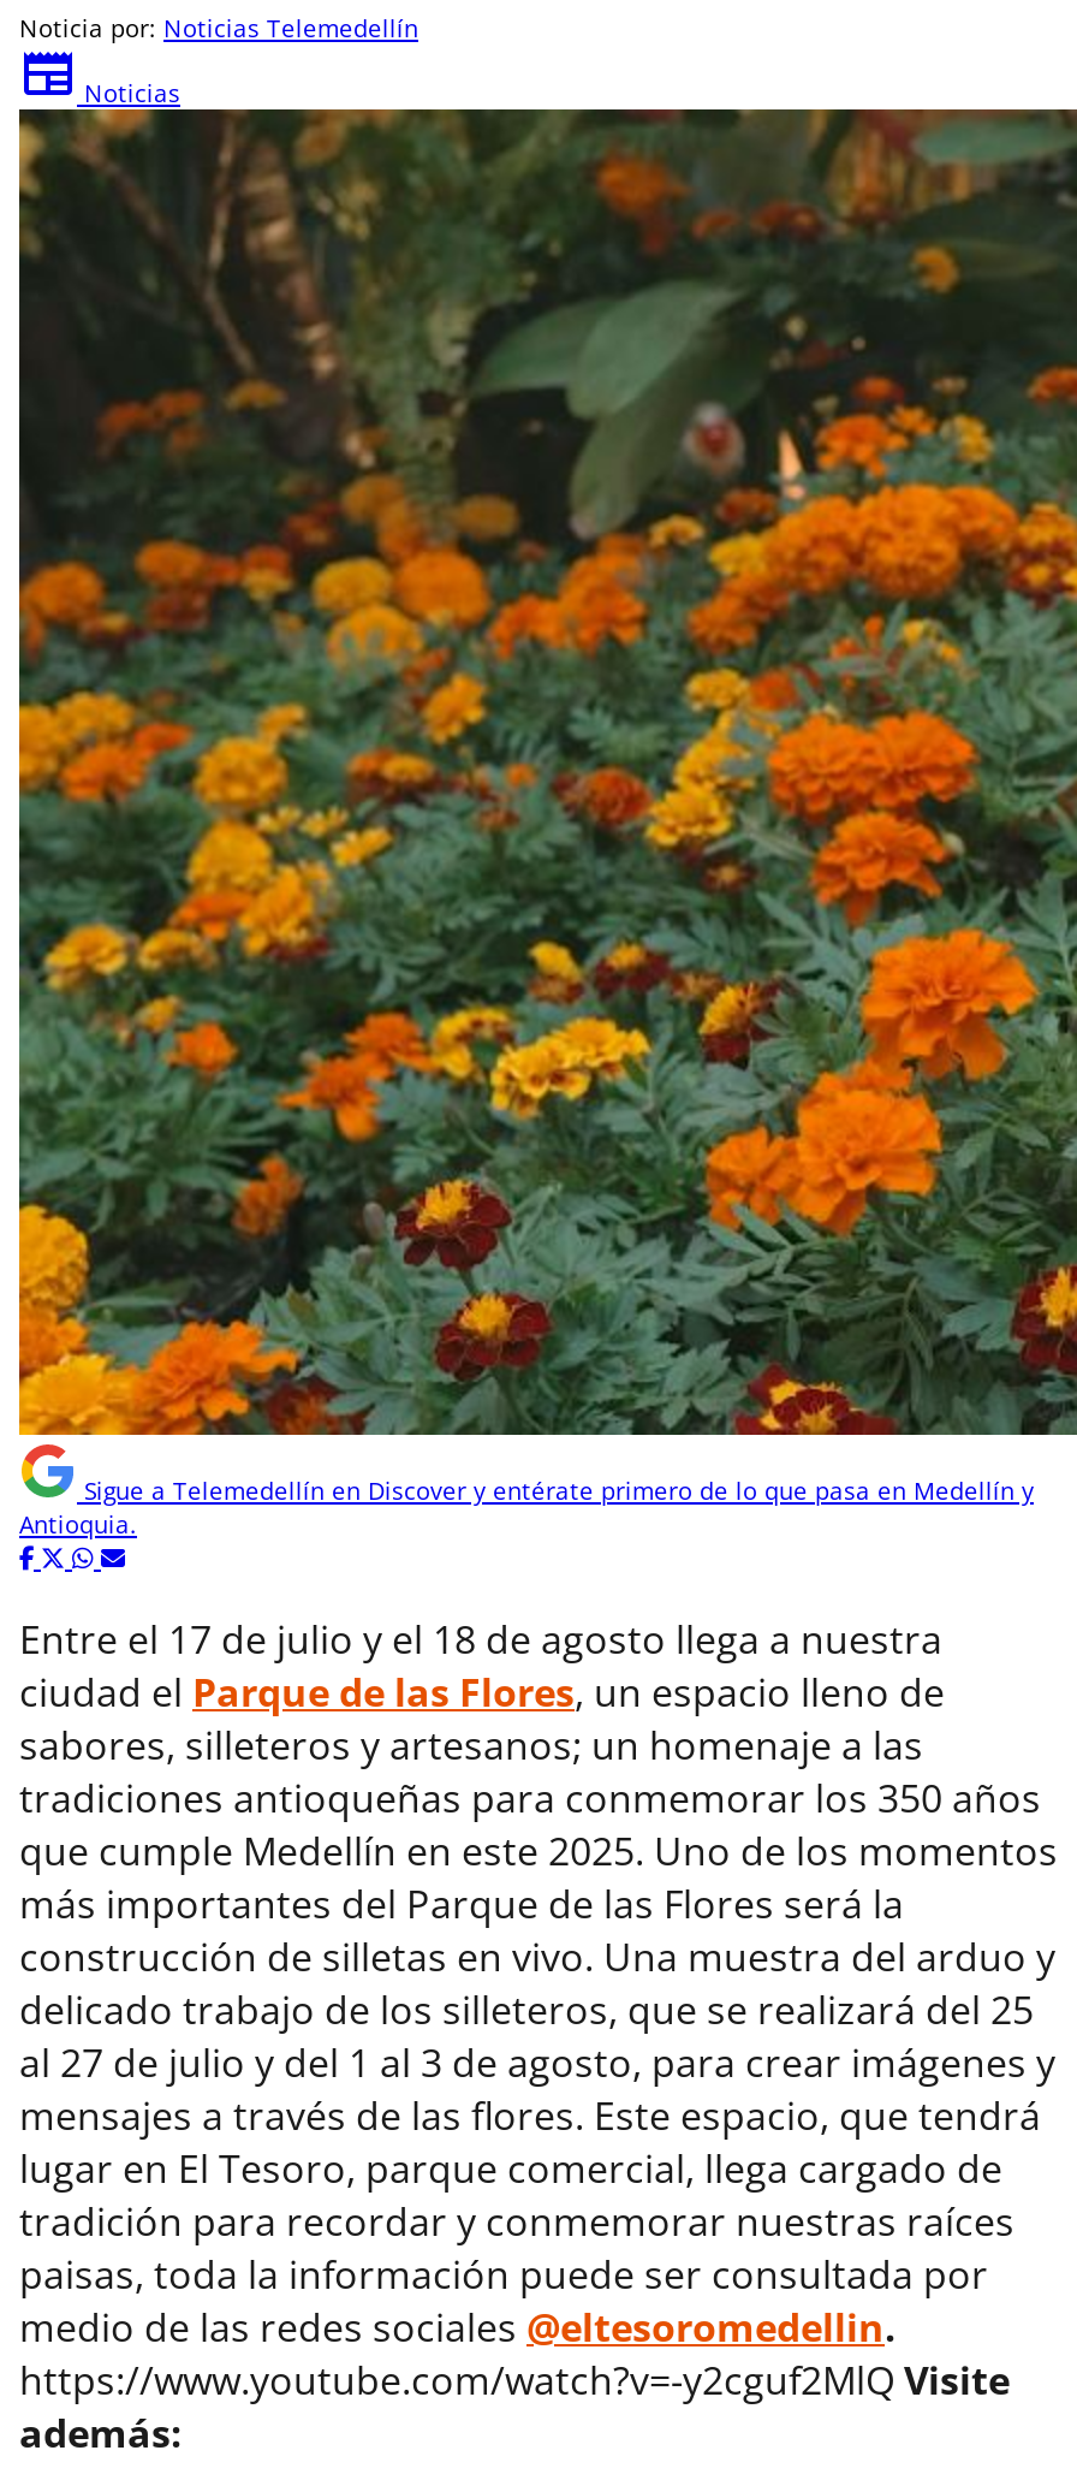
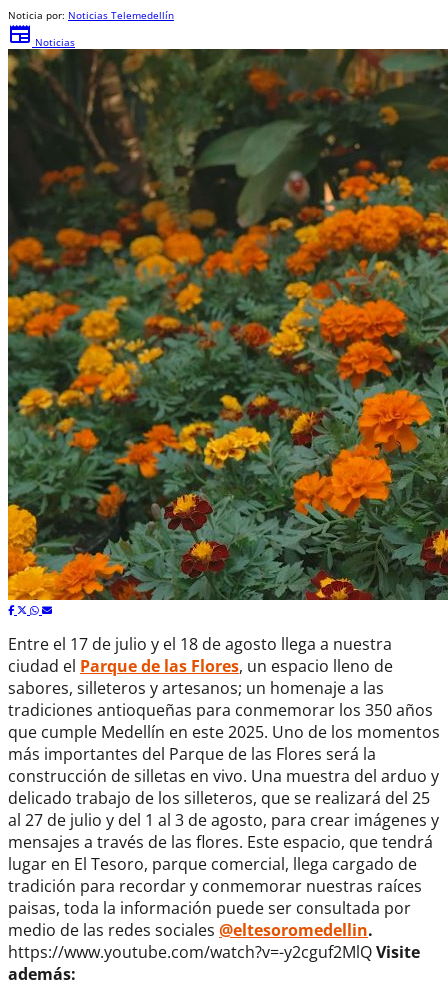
[19,1474,1034,1541] Sigue a Telemedellín en Discover y entérate primero de lo que pasa en Medellín y | Antioquia. -> none

